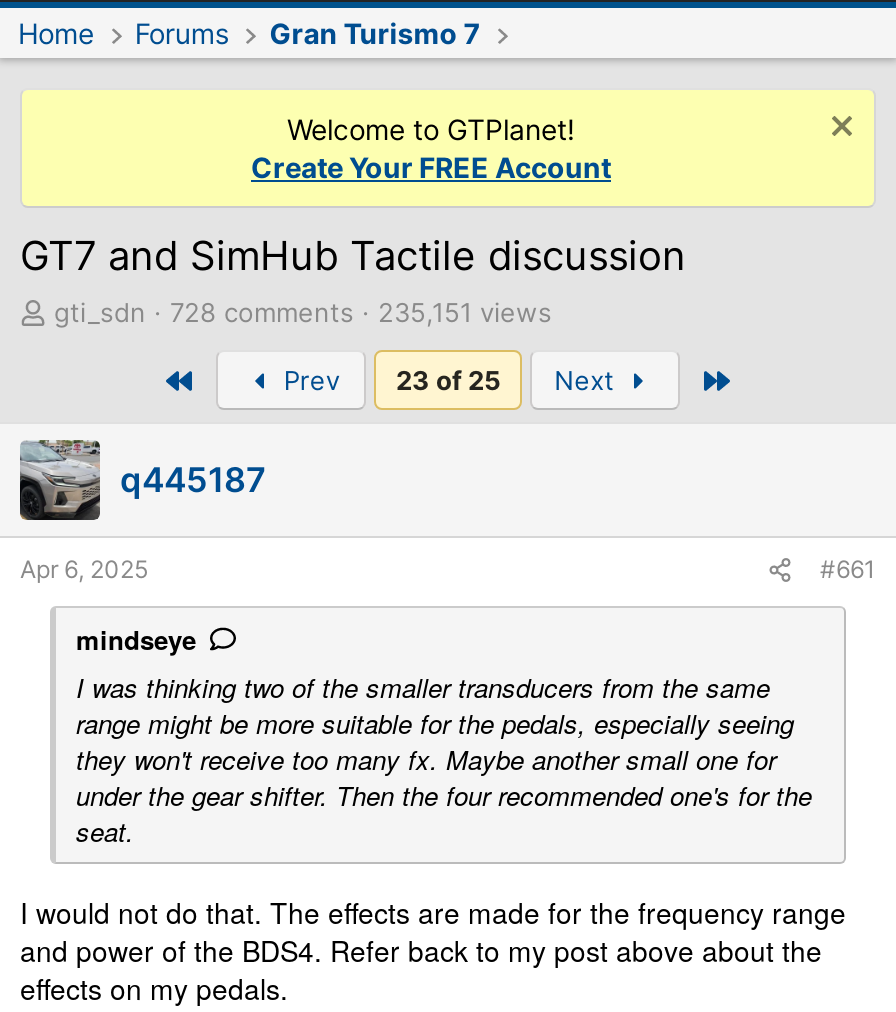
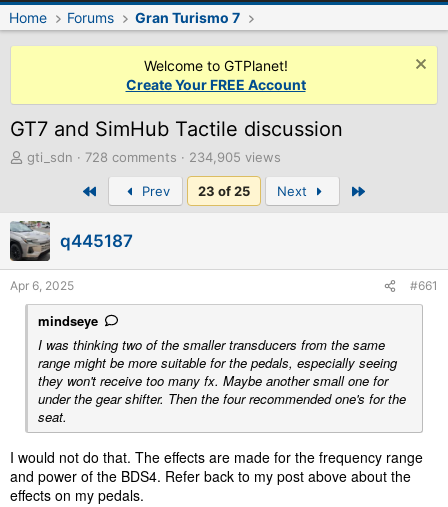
[170,296,552,328] 728 comments 235,151 views -> [85,149,281,165] 728 comments 234,905 views

